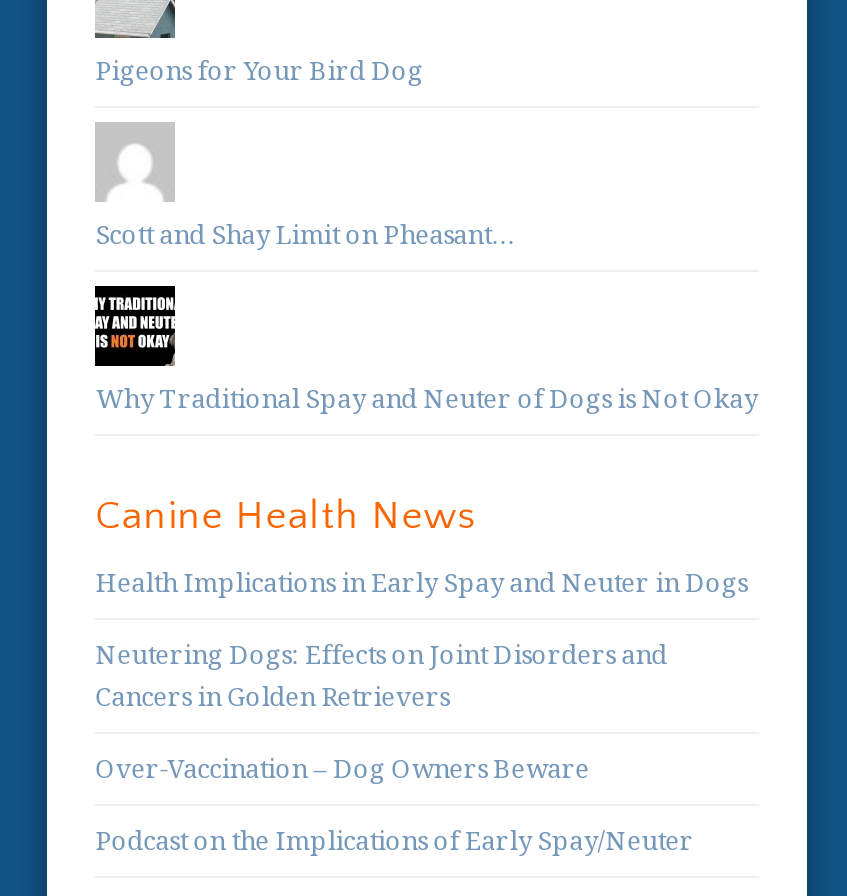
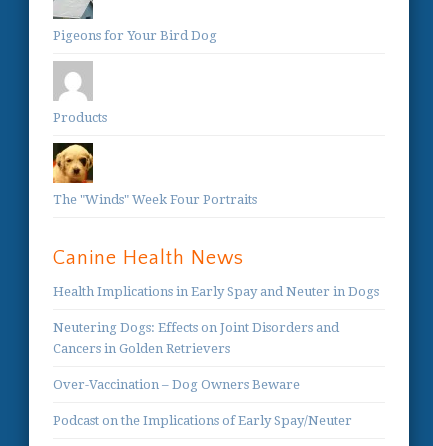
[95,220,515,250] Scott and Shay Limit on Pheasant... -> [53,110,107,125] Products
[93,286,757,414] [image] | Why Traditional Spay and Neuter of Dogs is Not Okay -> [52,143,257,207] [image] | The "Winds" Week Four Portraits

